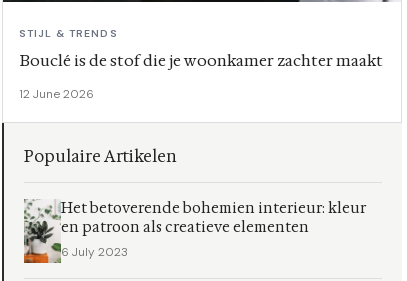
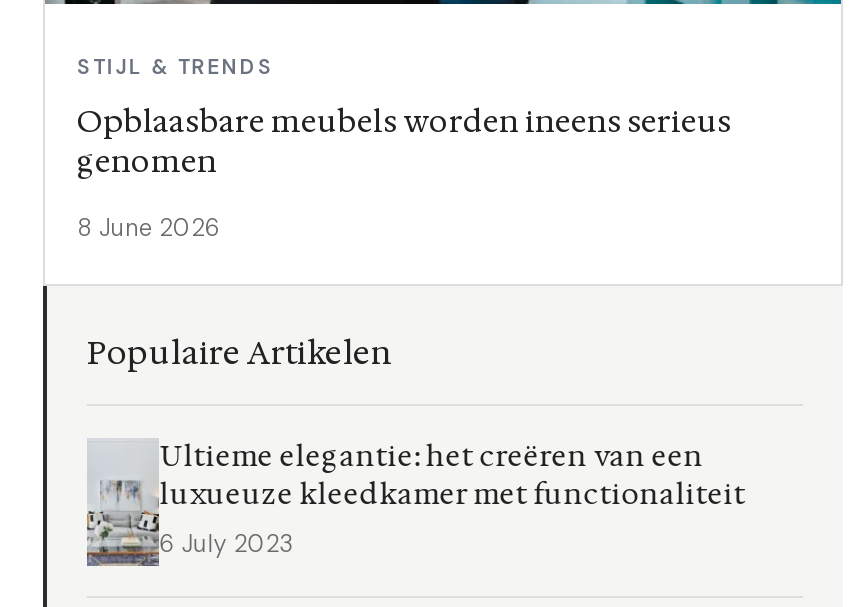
[19,50,383,71] Bouclé is de stof die je woonkamer zachter maakt -> [77,100,731,182] Opblaasbare meubels worden ineens serieus | genomen
[19,86,94,102] 12 June 2026 -> [77,212,221,244] 8 June 2026
[23,199,366,264] [image] | Het betoverende bohemien interieur: kleur | en patroon als creatieve elementen -> [85,438,745,568] [image] | Ultieme elegantie: het creëren van een | luxueuze kleedkamer met functionaliteit

